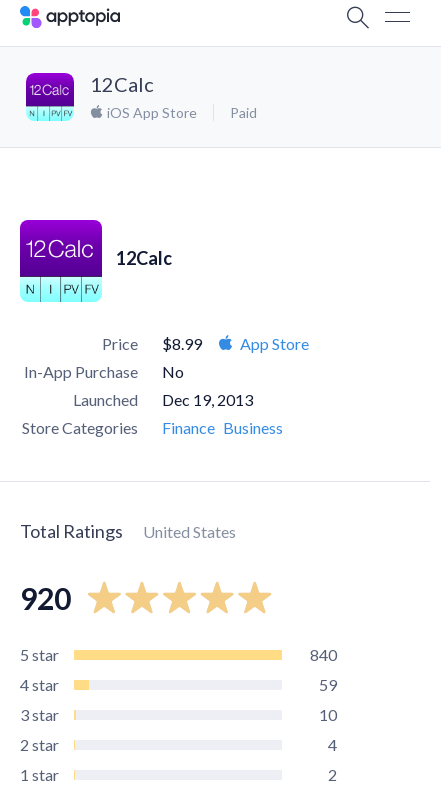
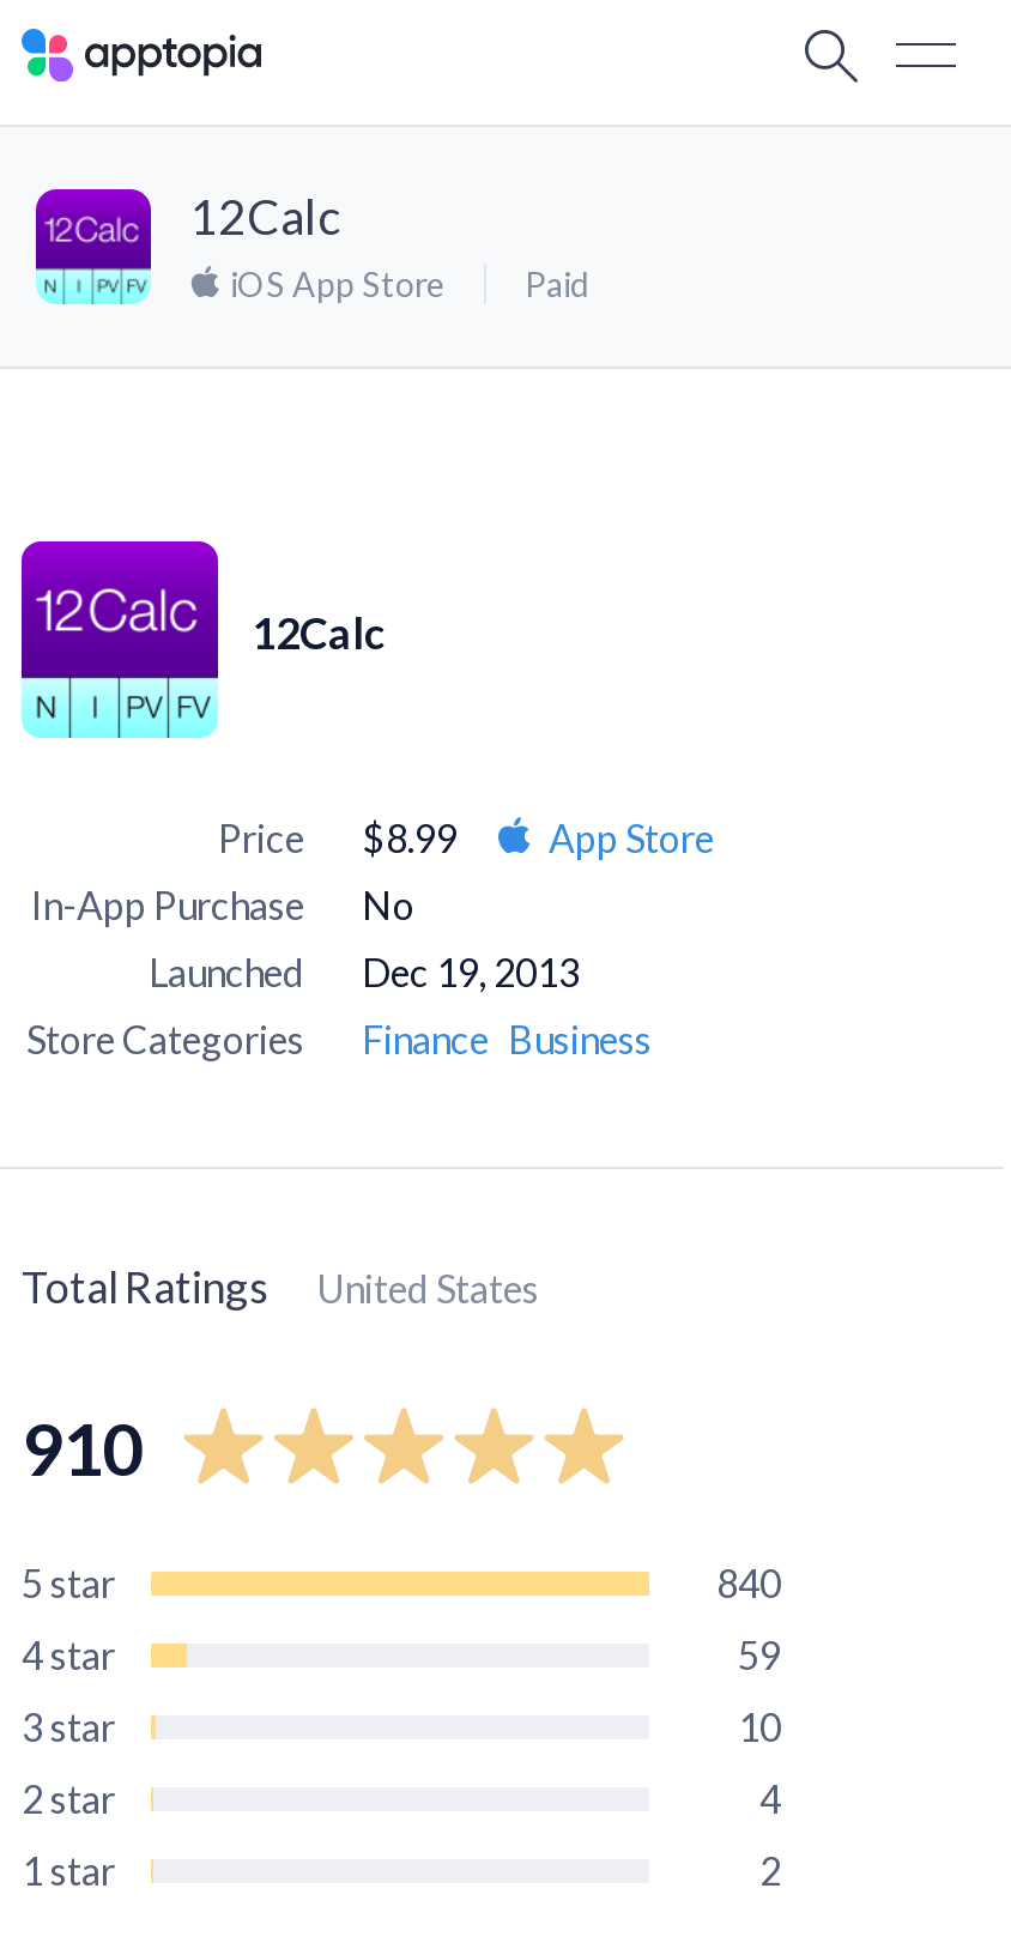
[20,579,71,615] 920 -> [22,1403,144,1489] 910

